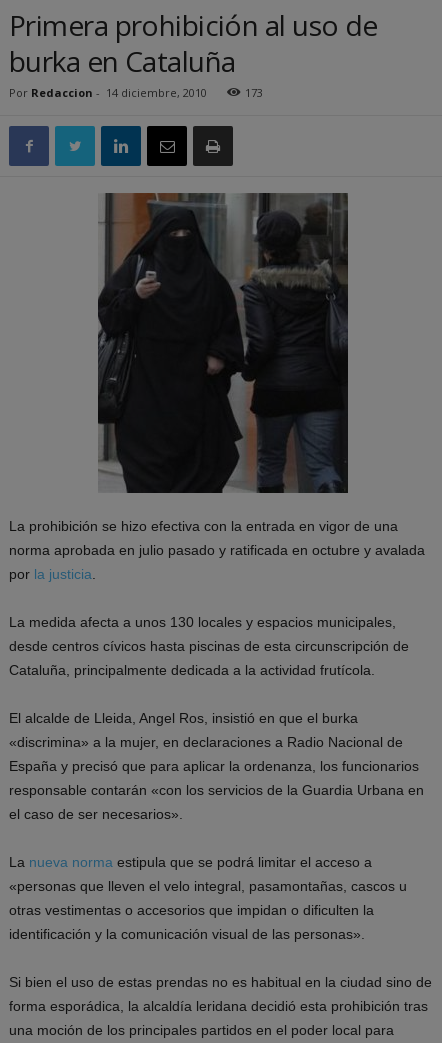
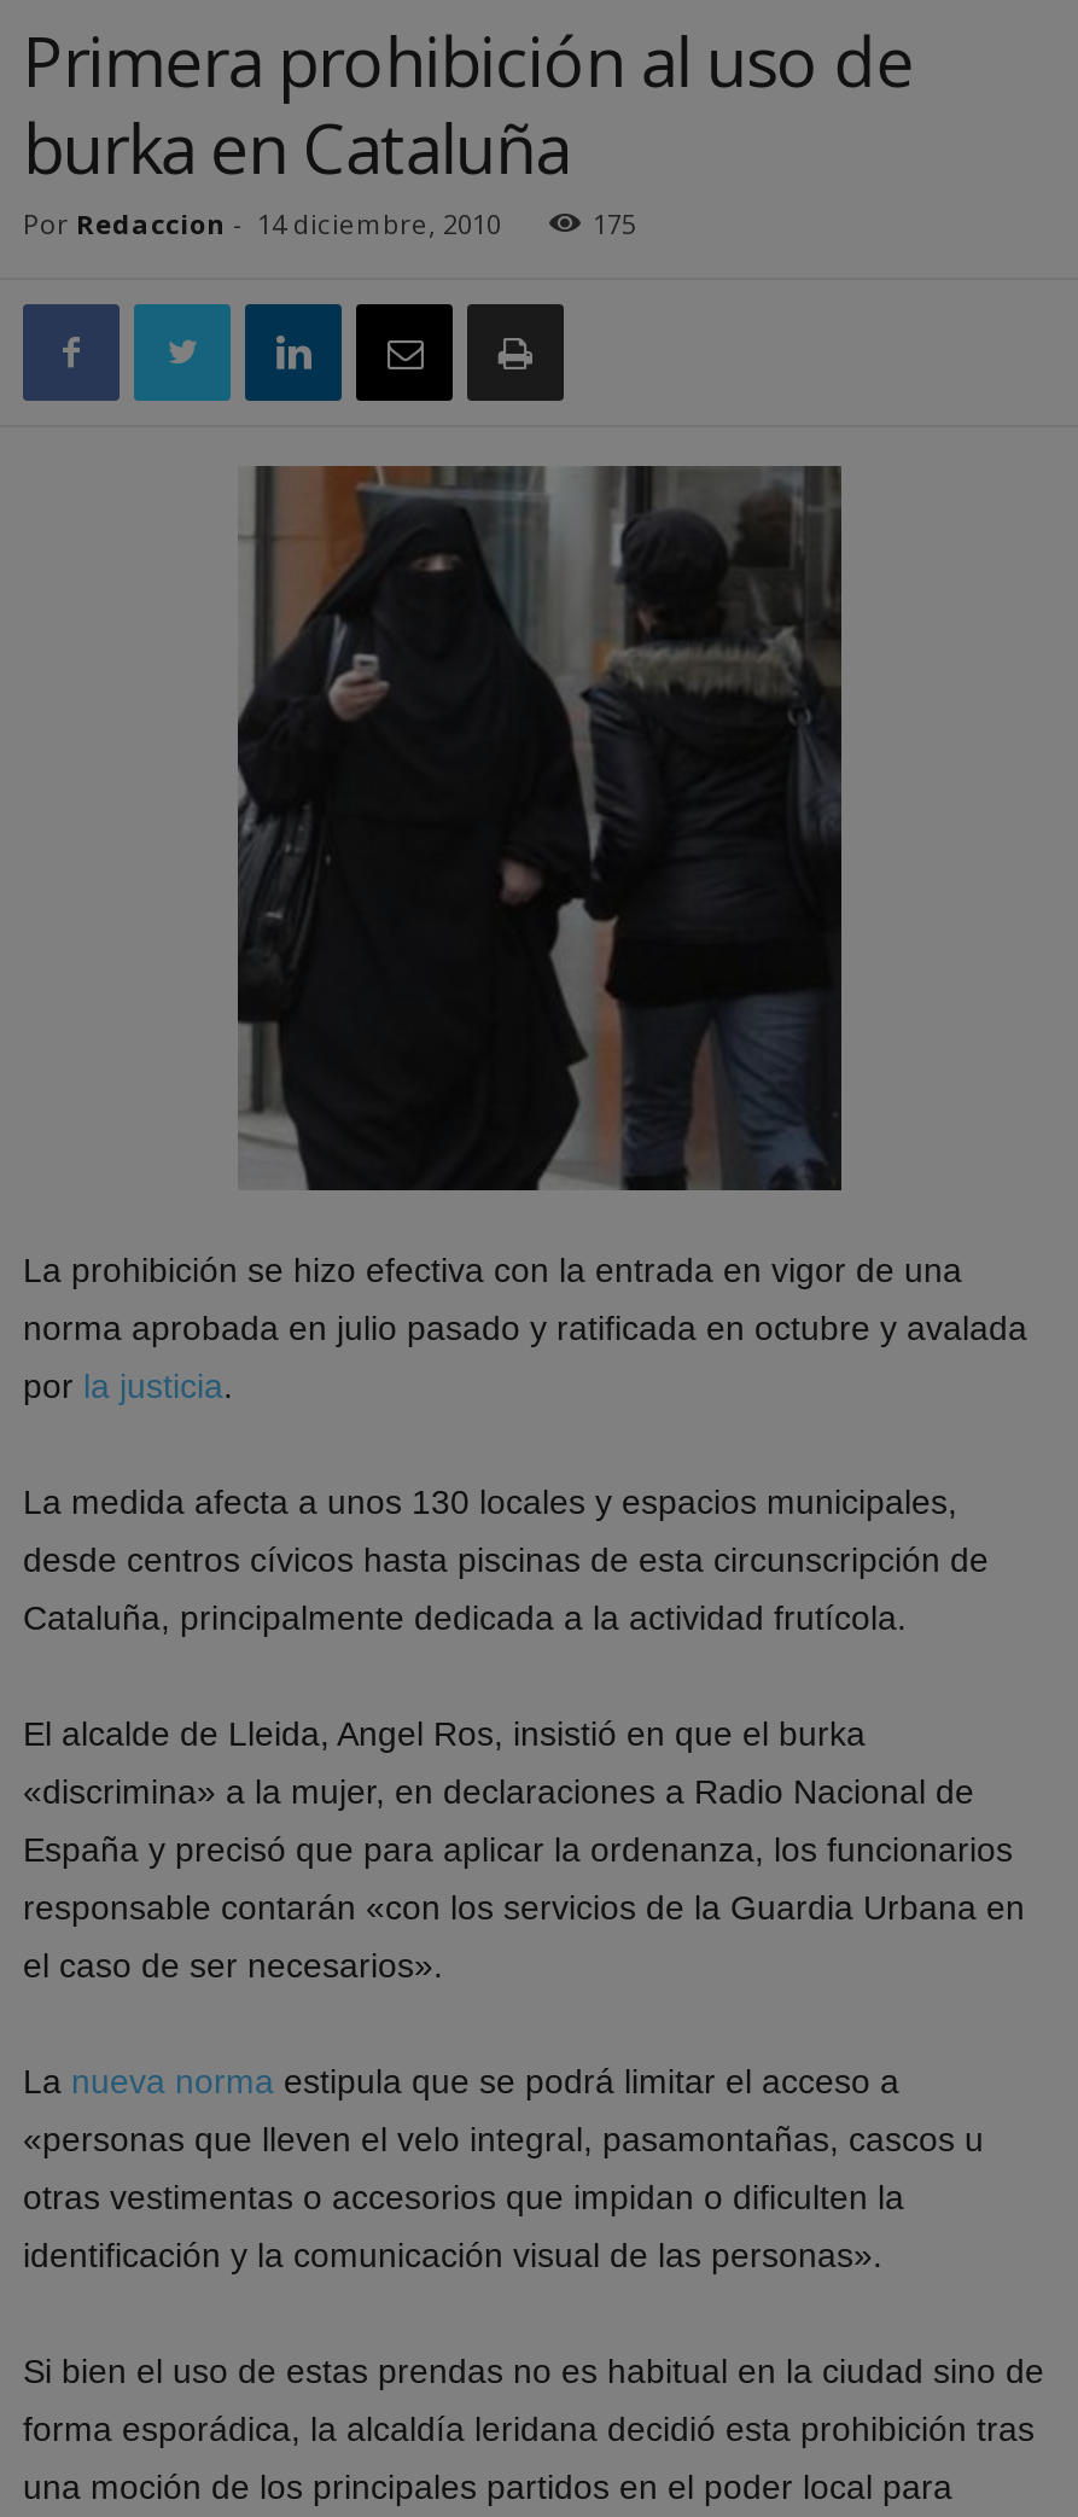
[245,85,263,100] 173 -> [593,205,636,241] 175

